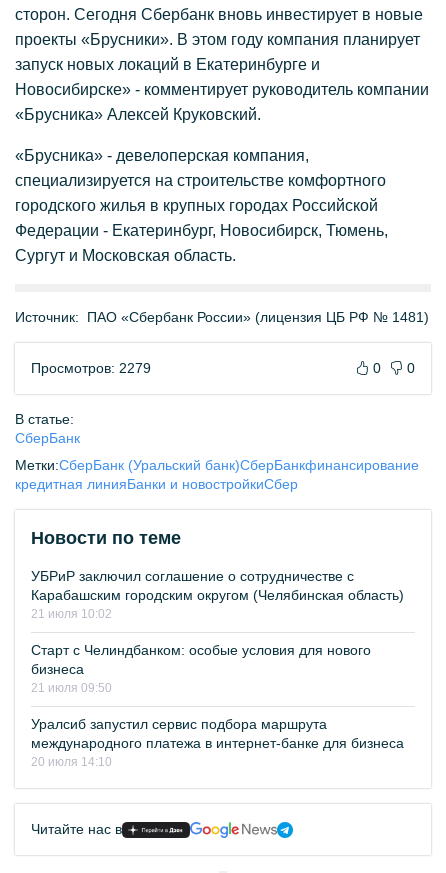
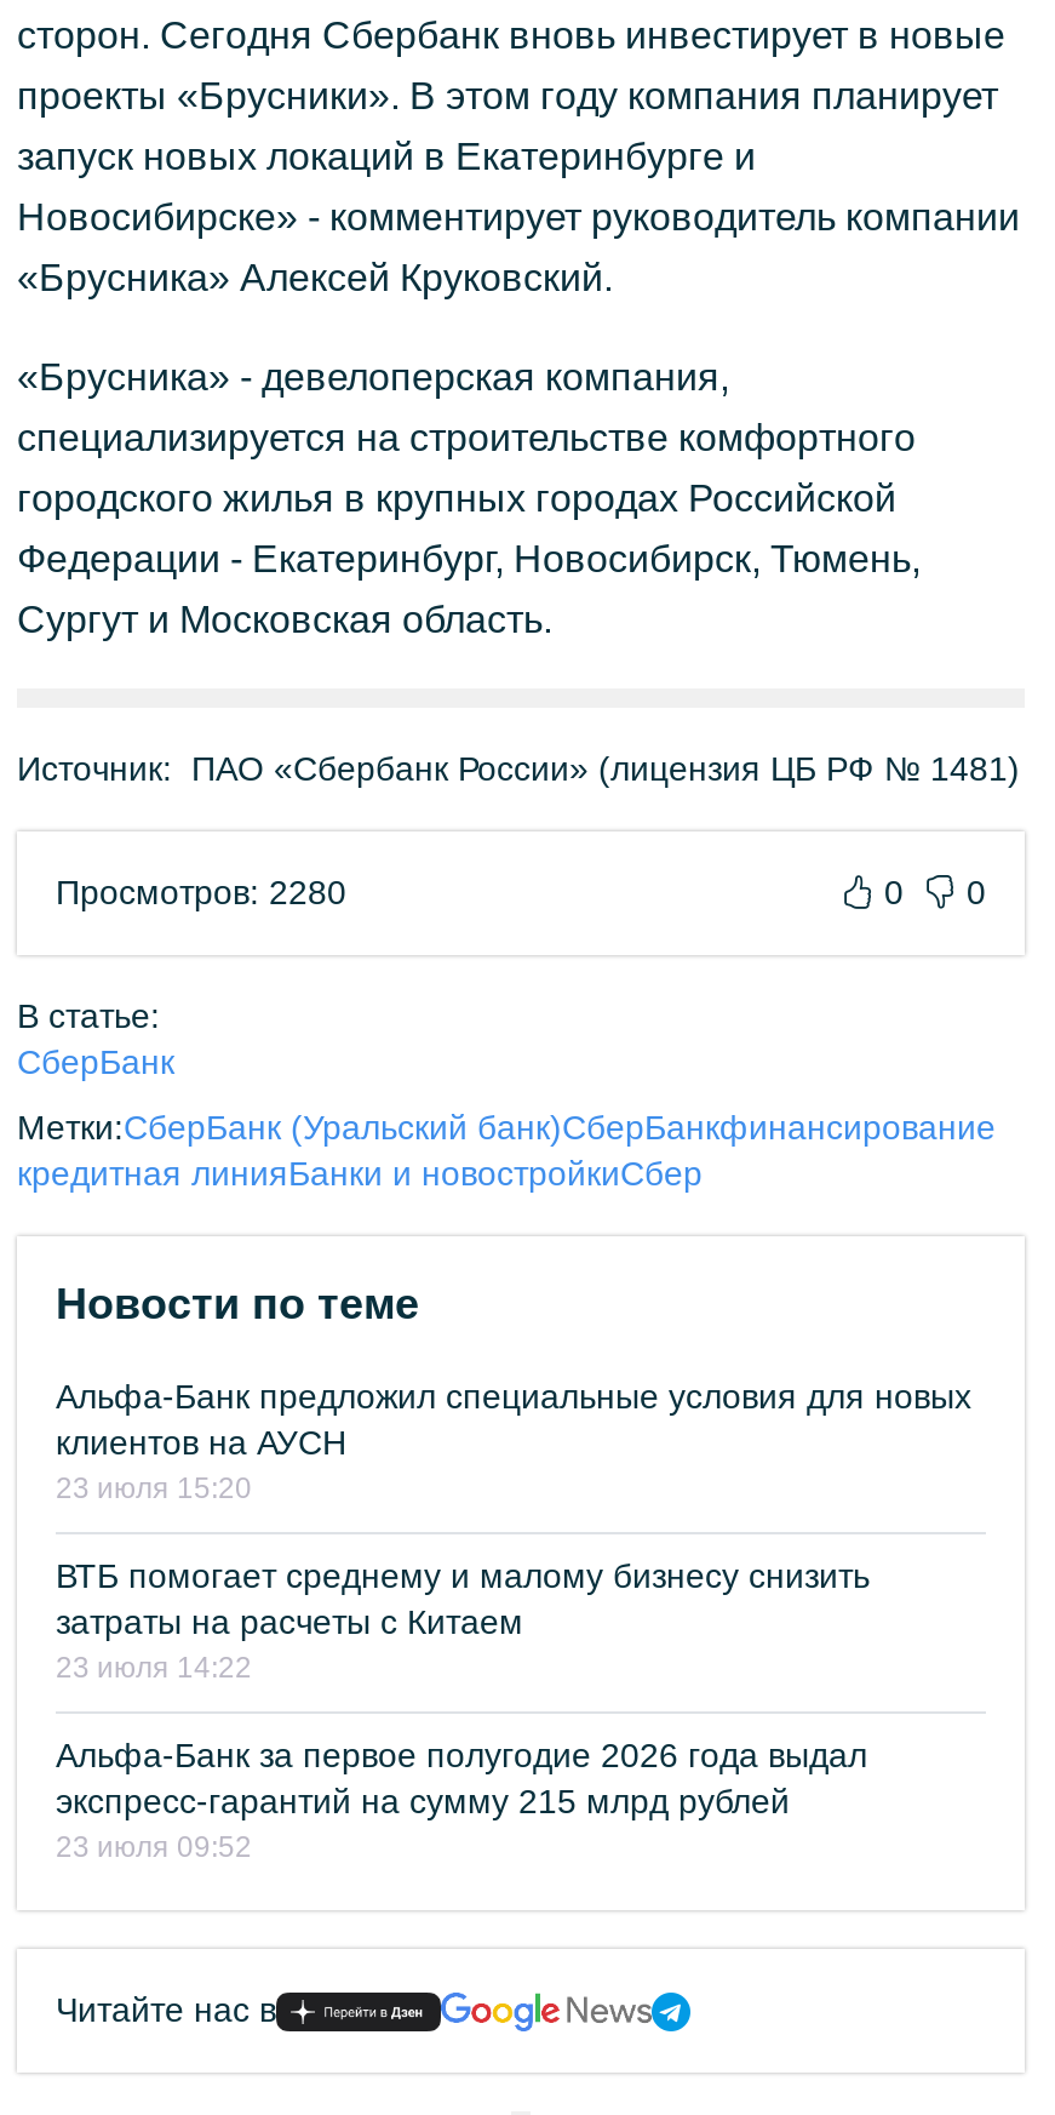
[31,360,151,376] Просмотров: 2279 -> [56,873,346,911] Просмотров: 2280
[31,568,404,621] УБРиР заключил соглашение о сотрудничестве с | Карабашским городским округом (Челябинская область) | 21 июля 10:02 -> [56,1377,971,1505] Альфа-Банк предложил специальные условия для новых | клиентов на АУСН | 23 июля 15:20
[31,642,371,695] Старт с Челиндбанком: особые условия для нового | бизнеса | 21 июля 09:50 -> [56,1556,870,1685] ВТБ помогает среднему и малому бизнесу снизить | затраты на расчеты с Китаем | 23 июля 14:22
[31,716,404,769] Уралсиб запустил сервис подбора маршрута | международного платежа в интернет-банке для бизнеса | 20 июля 14:10 -> [56,1736,867,1864] Альфа-Банк за первое полугодие 2026 года выдал | экспресс-гарантий на сумму 215 млрд рублей | 23 июля 09:52

